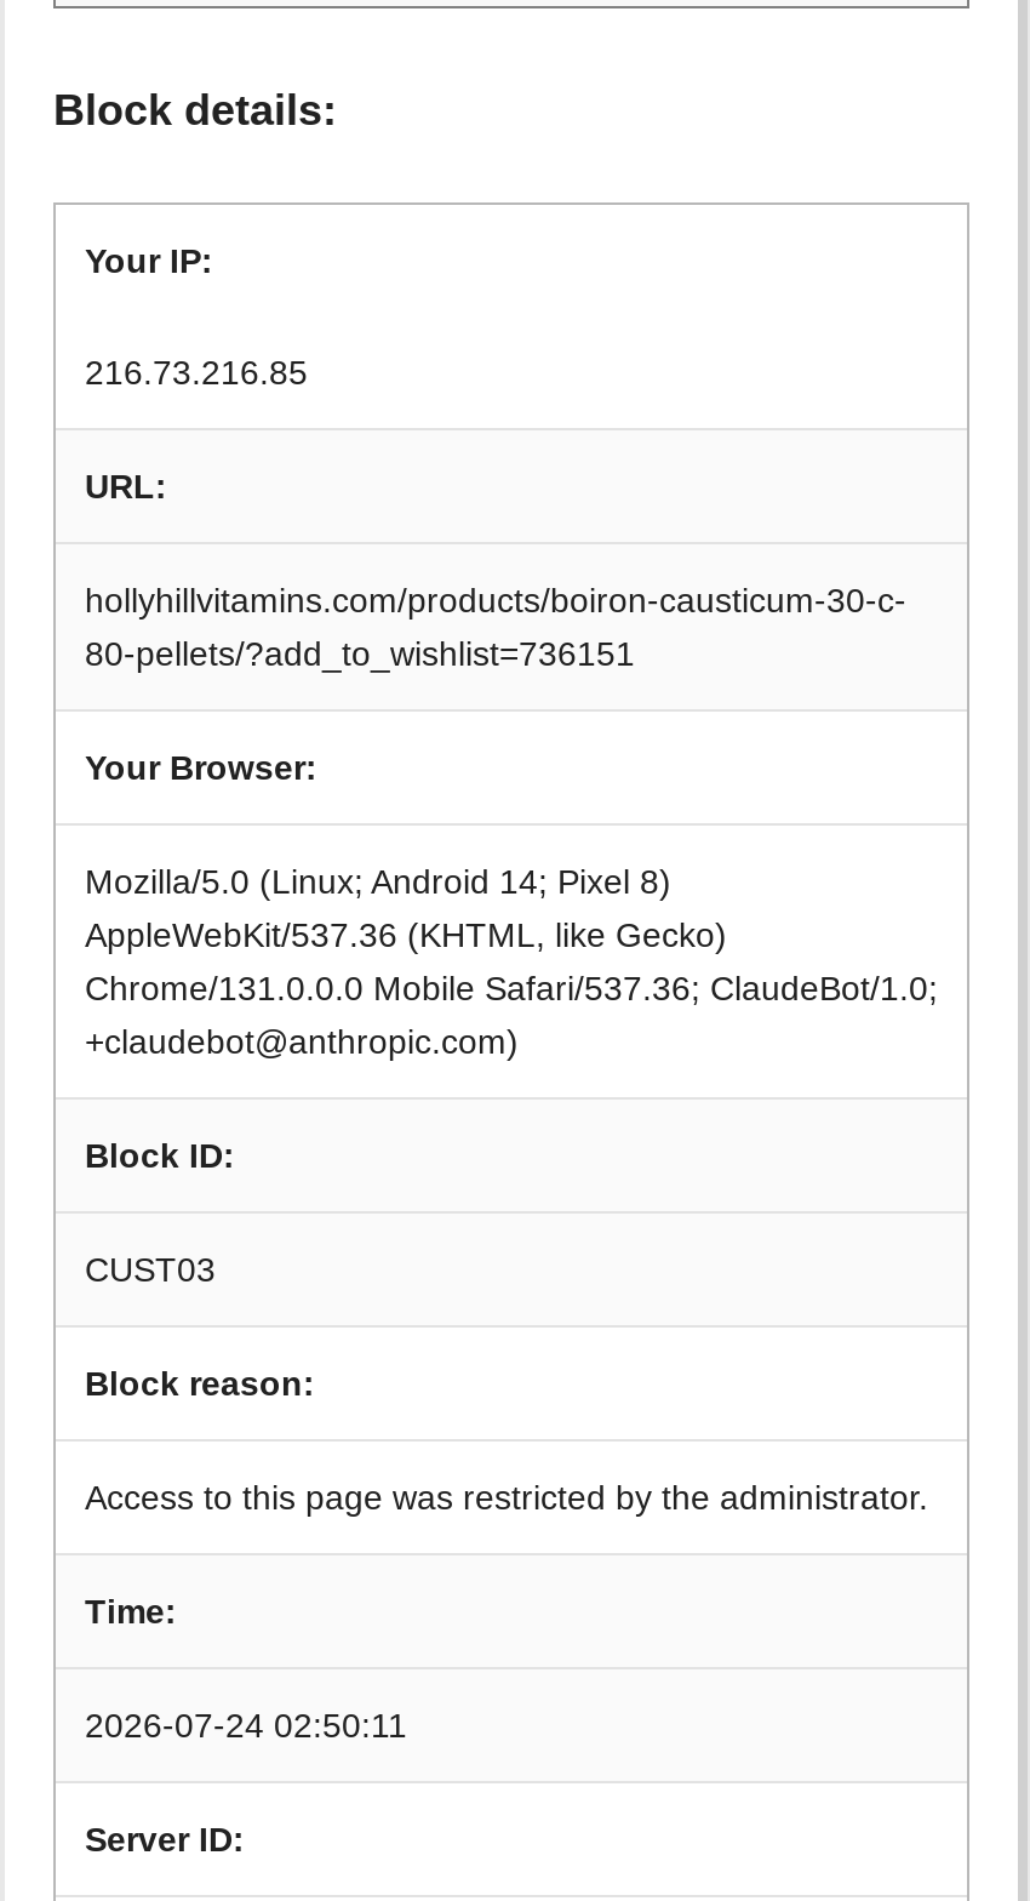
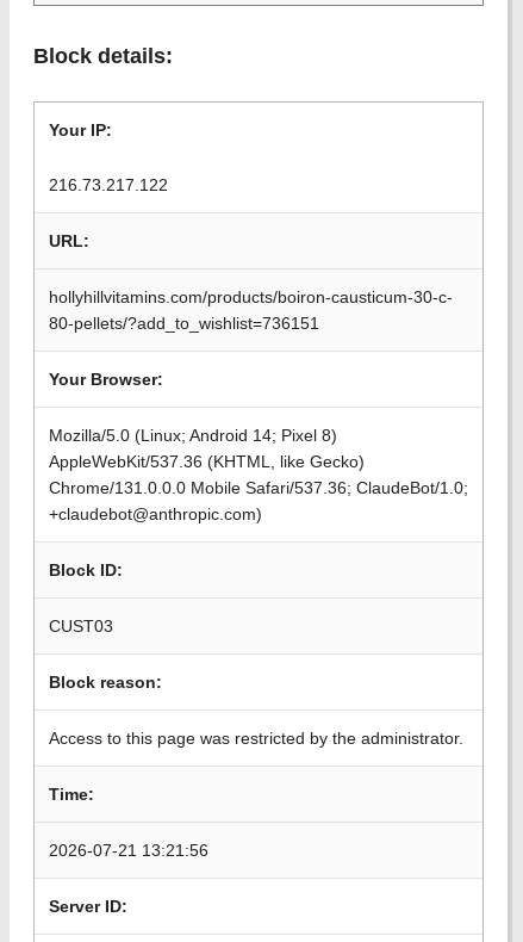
[85,353,308,392] 216.73.216.85 -> [49,175,168,194] 216.73.217.122
[85,1706,407,1745] 2026-07-24 02:50:11 -> [49,841,208,860] 2026-07-21 13:21:56

